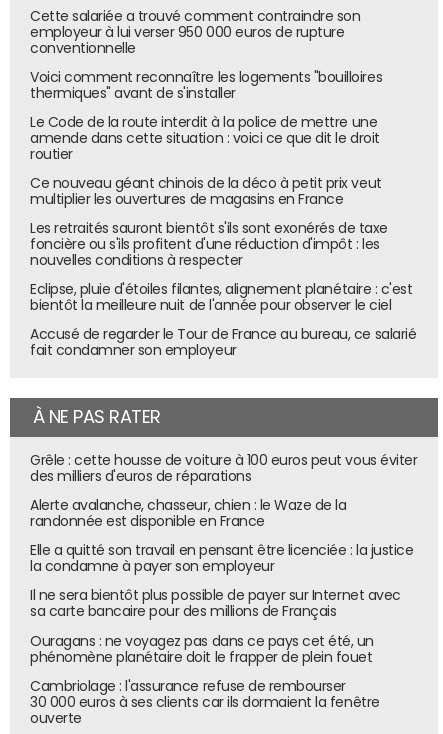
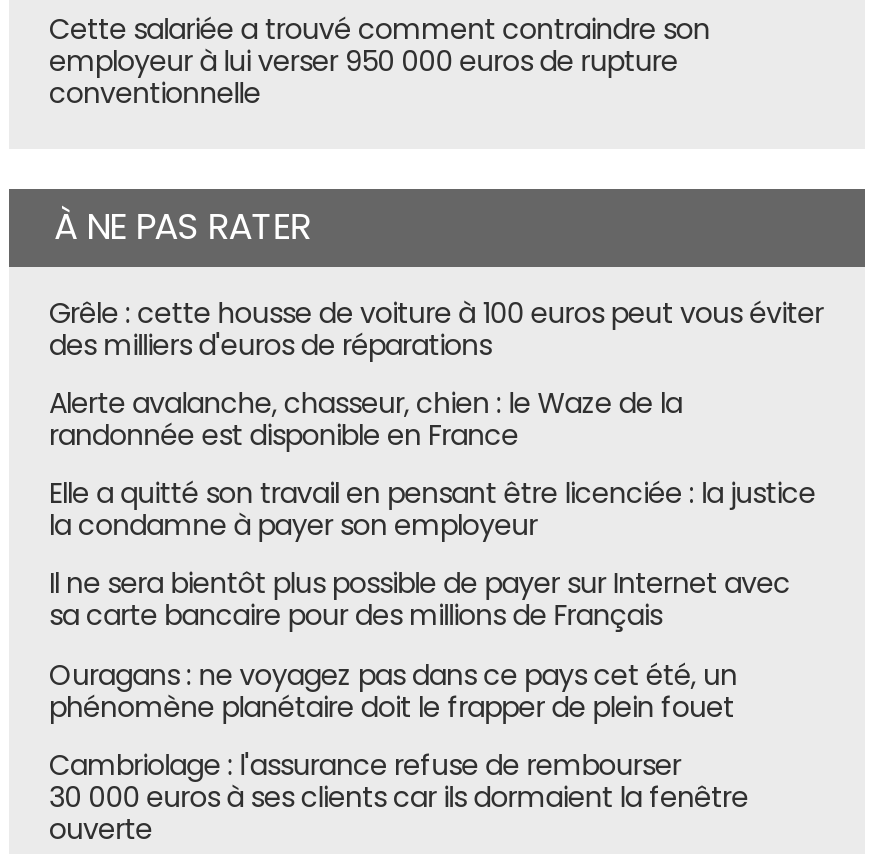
[30,70,416,357] Voici comment reconnaître les logements "bouilloires | thermiques" avant de s'installer | Le Code de la route interdit à la police de mettre une | amende dans cette situation : voici ce que dit le droit | routier | Ce nouveau géant chinois de la déco à petit prix veut | multiplier les ouvertures de magasins en France | Les retraités sauront bientôt s'ils sont exonérés de taxe | foncière ou s'ils profitent d'une réduction d'impôt : les | nouvelles conditions à respecter | Eclipse, pluie d'étoiles filantes, alignement planétaire : c'est | bientôt la meilleure nuit de l'année pour observer le ciel | Accusé de regarder le Tour de France au bureau, ce salarié | fait condamner son employeur -> none

